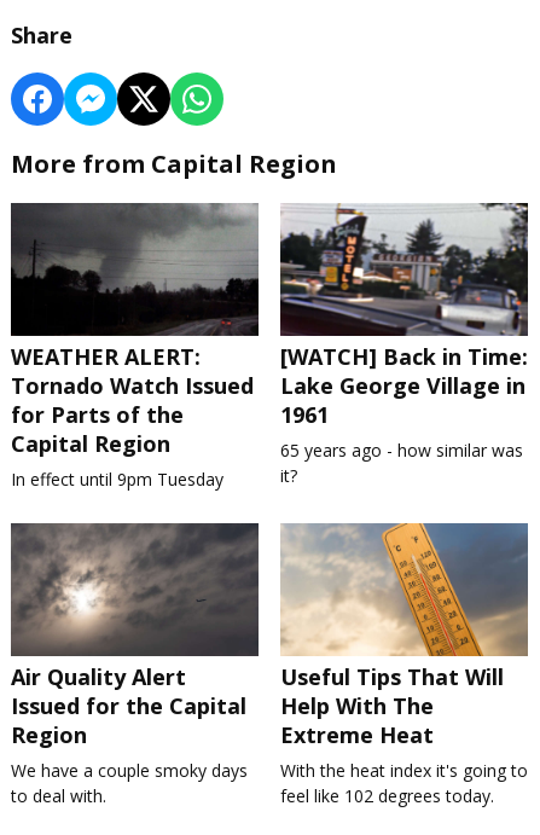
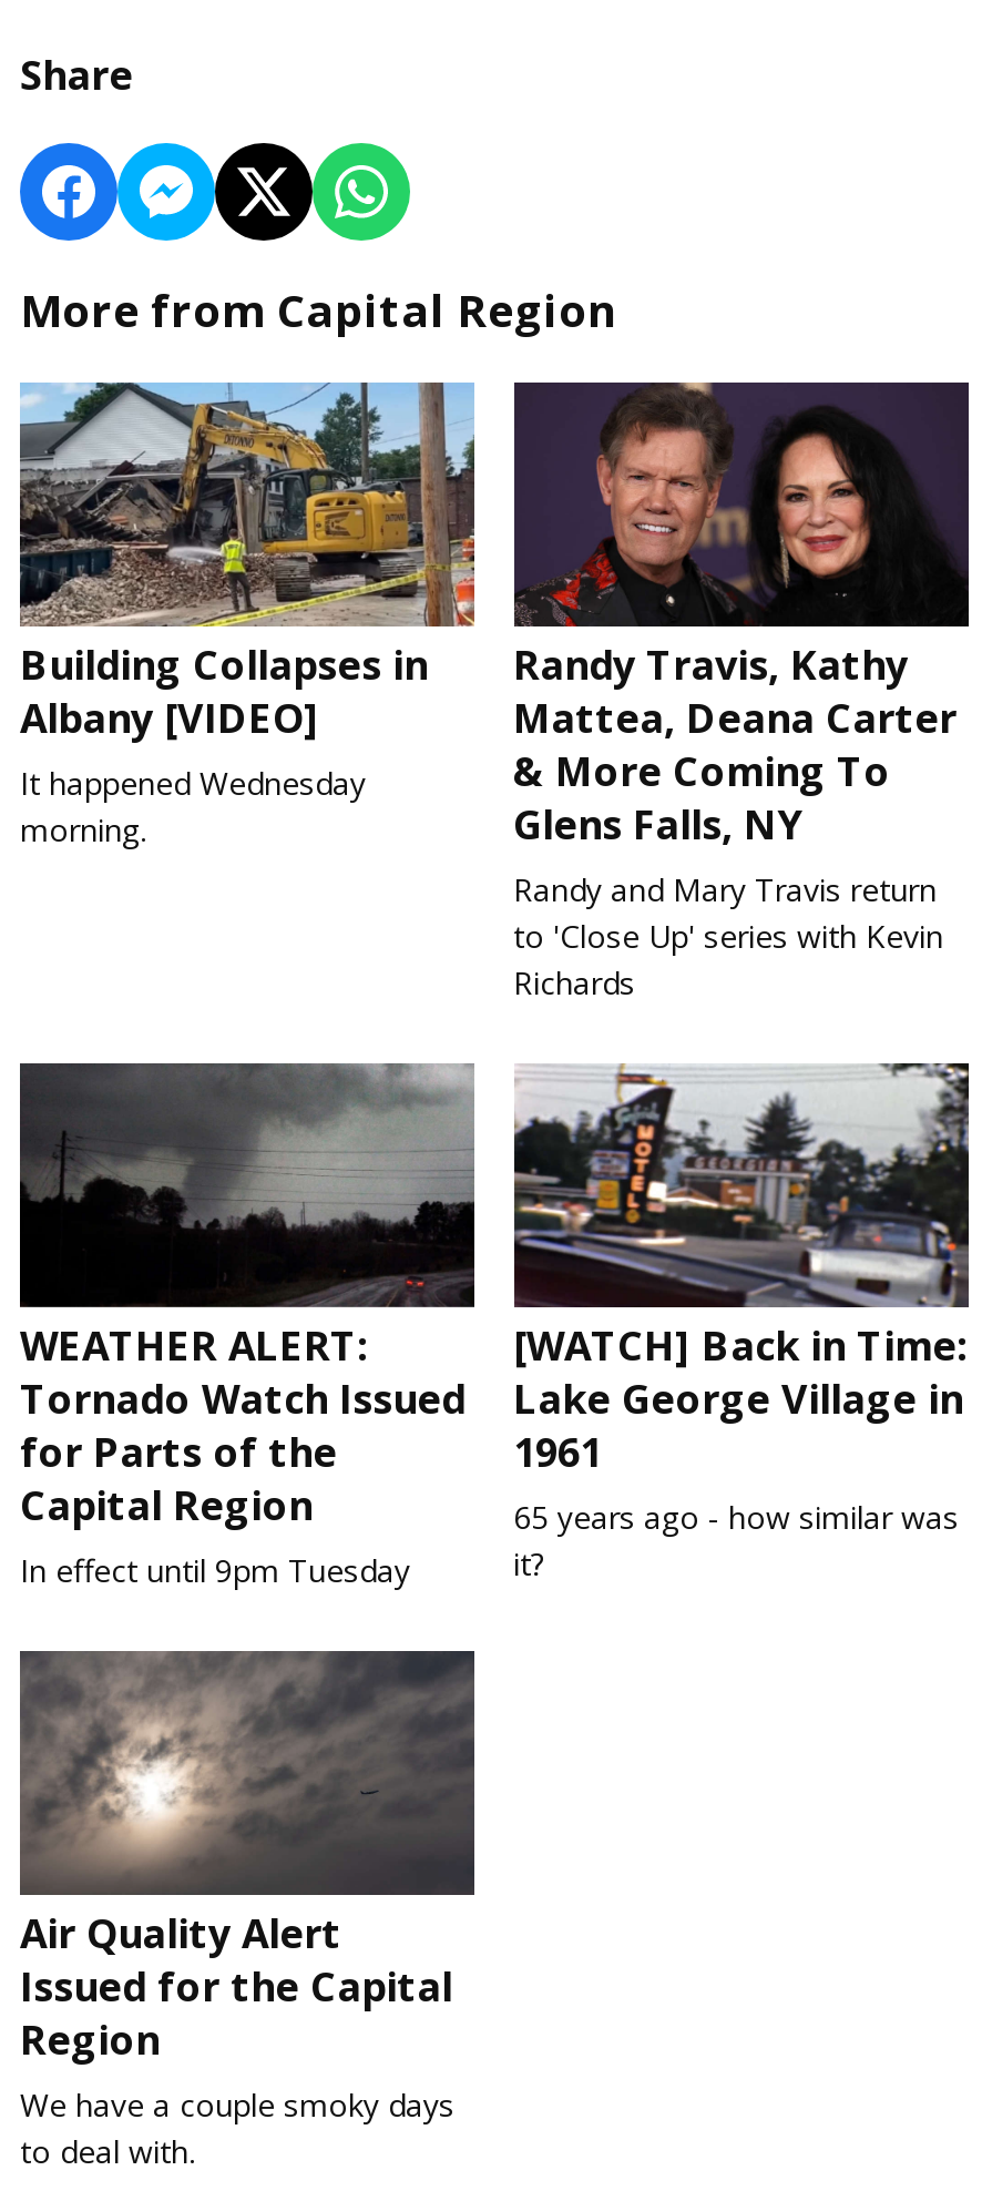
none -> [18,383,477,851] [image] | Building Collapses in | Albany [VIDEO] | It happened Wednesday | morning.
none -> [512,380,966,1004] [image] | Randy Travis, Kathy | Mattea, Deana Carter | & More Coming To | Glens Falls, NY | Randy and Mary Travis return | to 'Close Up' series with Kevin | Richards
[279,522,529,807] [image] | Useful Tips That Will | Help With The | Extreme Heat | With the heat index it's going to | feel like 102 degrees today. -> none

